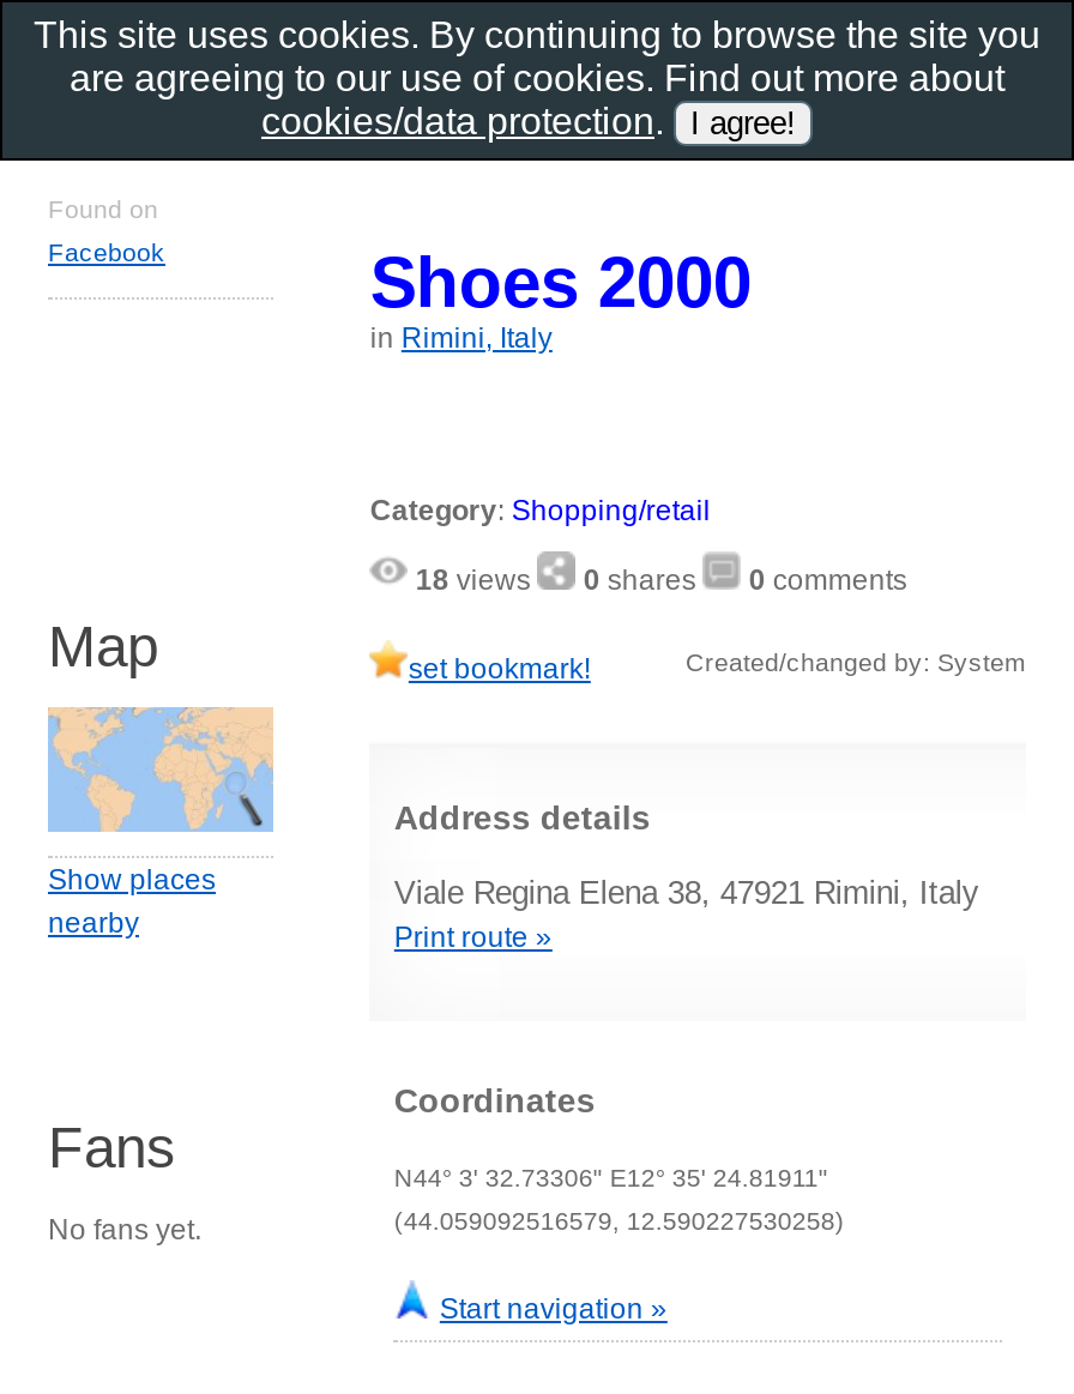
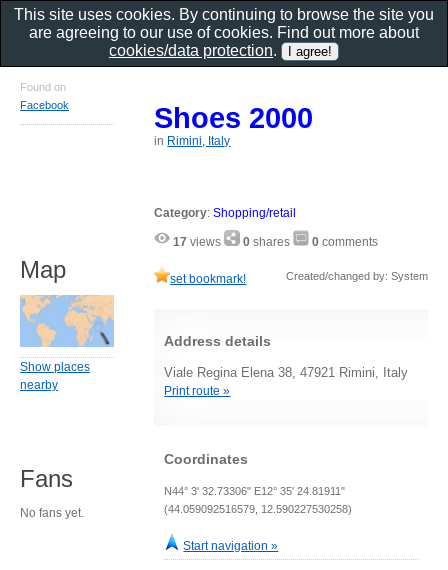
[416,563,907,597] 18 views 0 shares 0 comments -> [173,235,378,249] 17 views 0 shares 0 comments

